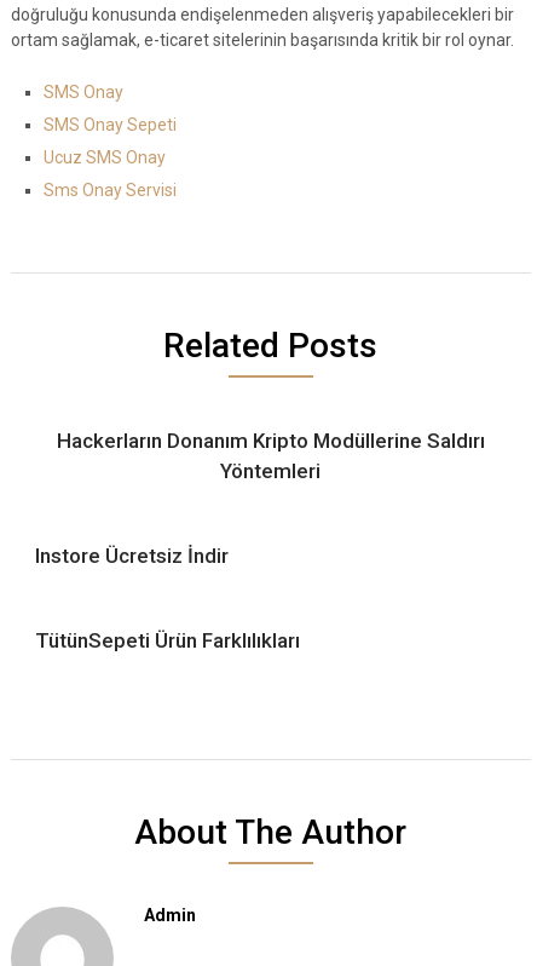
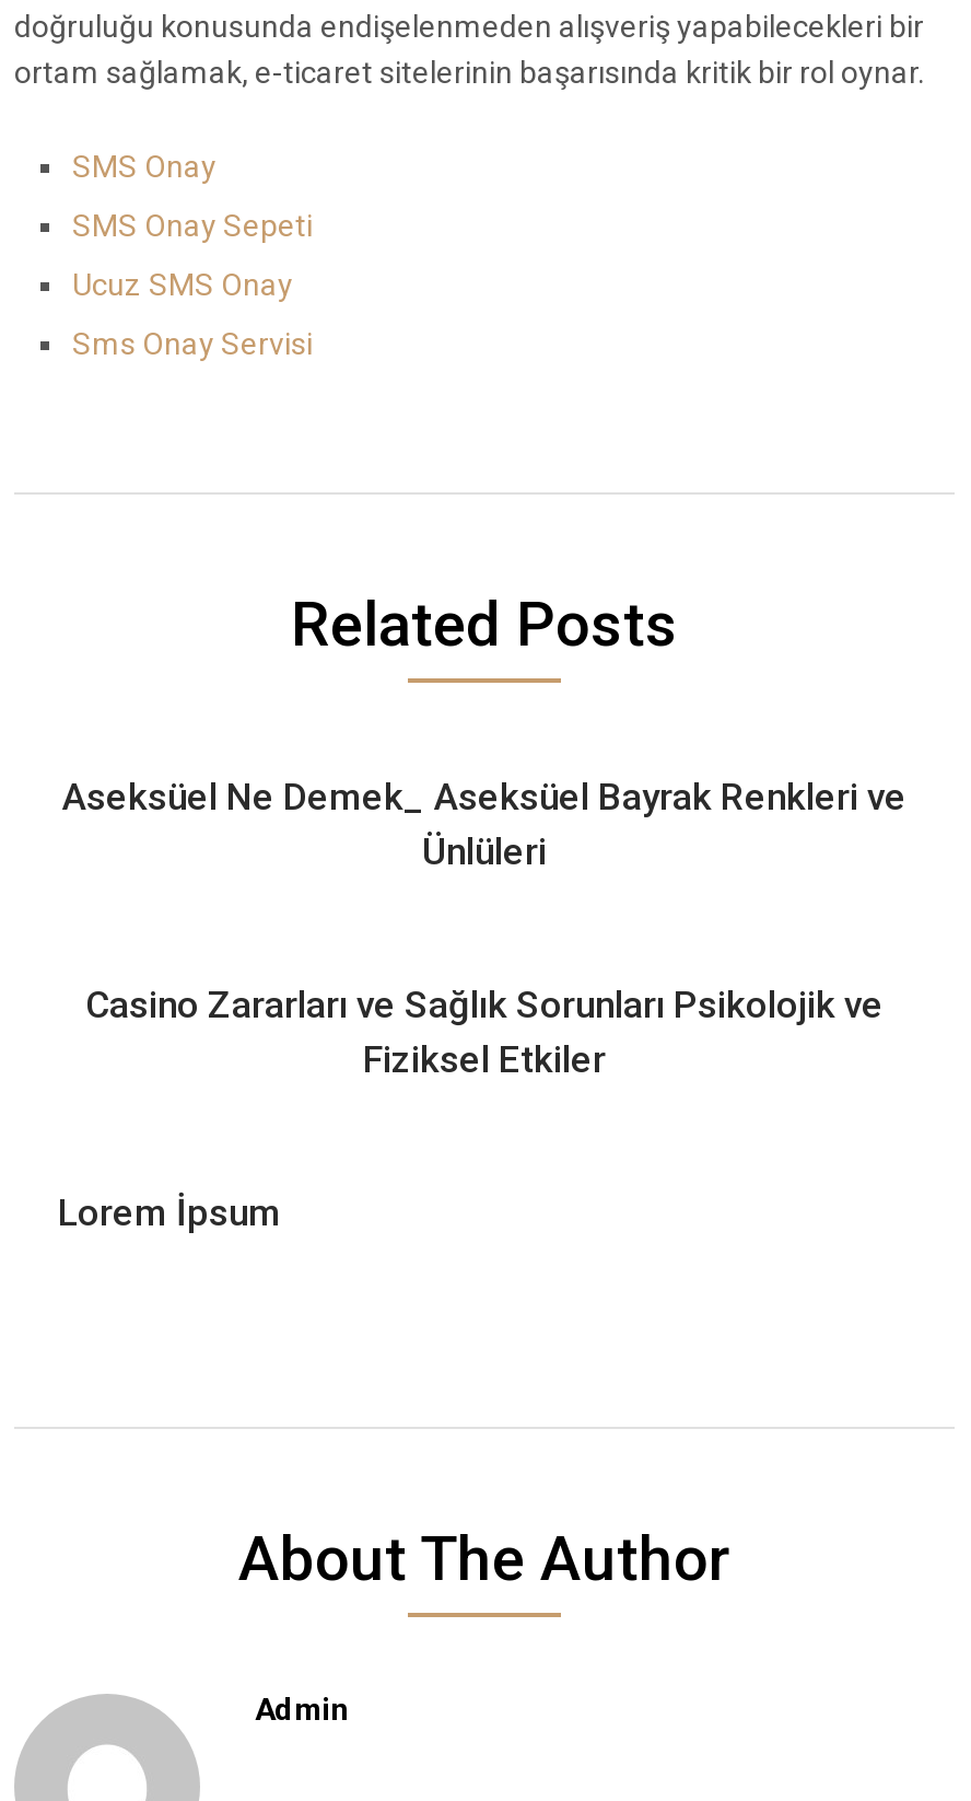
[57,429,485,483] Hackerların Donanım Kripto Modüllerine Saldırı | Yöntemleri -> [62,776,906,874] Aseksüel Ne Demek_ Aseksüel Bayrak Renkleri ve | Ünlüleri
[35,544,229,568] Instore Ücretsiz İndir -> [85,983,884,1082] Casino Zararları ve Sağlık Sorunları Psikolojik ve | Fiziksel Etkiler
[35,629,300,653] TütünSepeti Ürün Farklılıkları -> [58,1191,281,1235] Lorem İpsum

